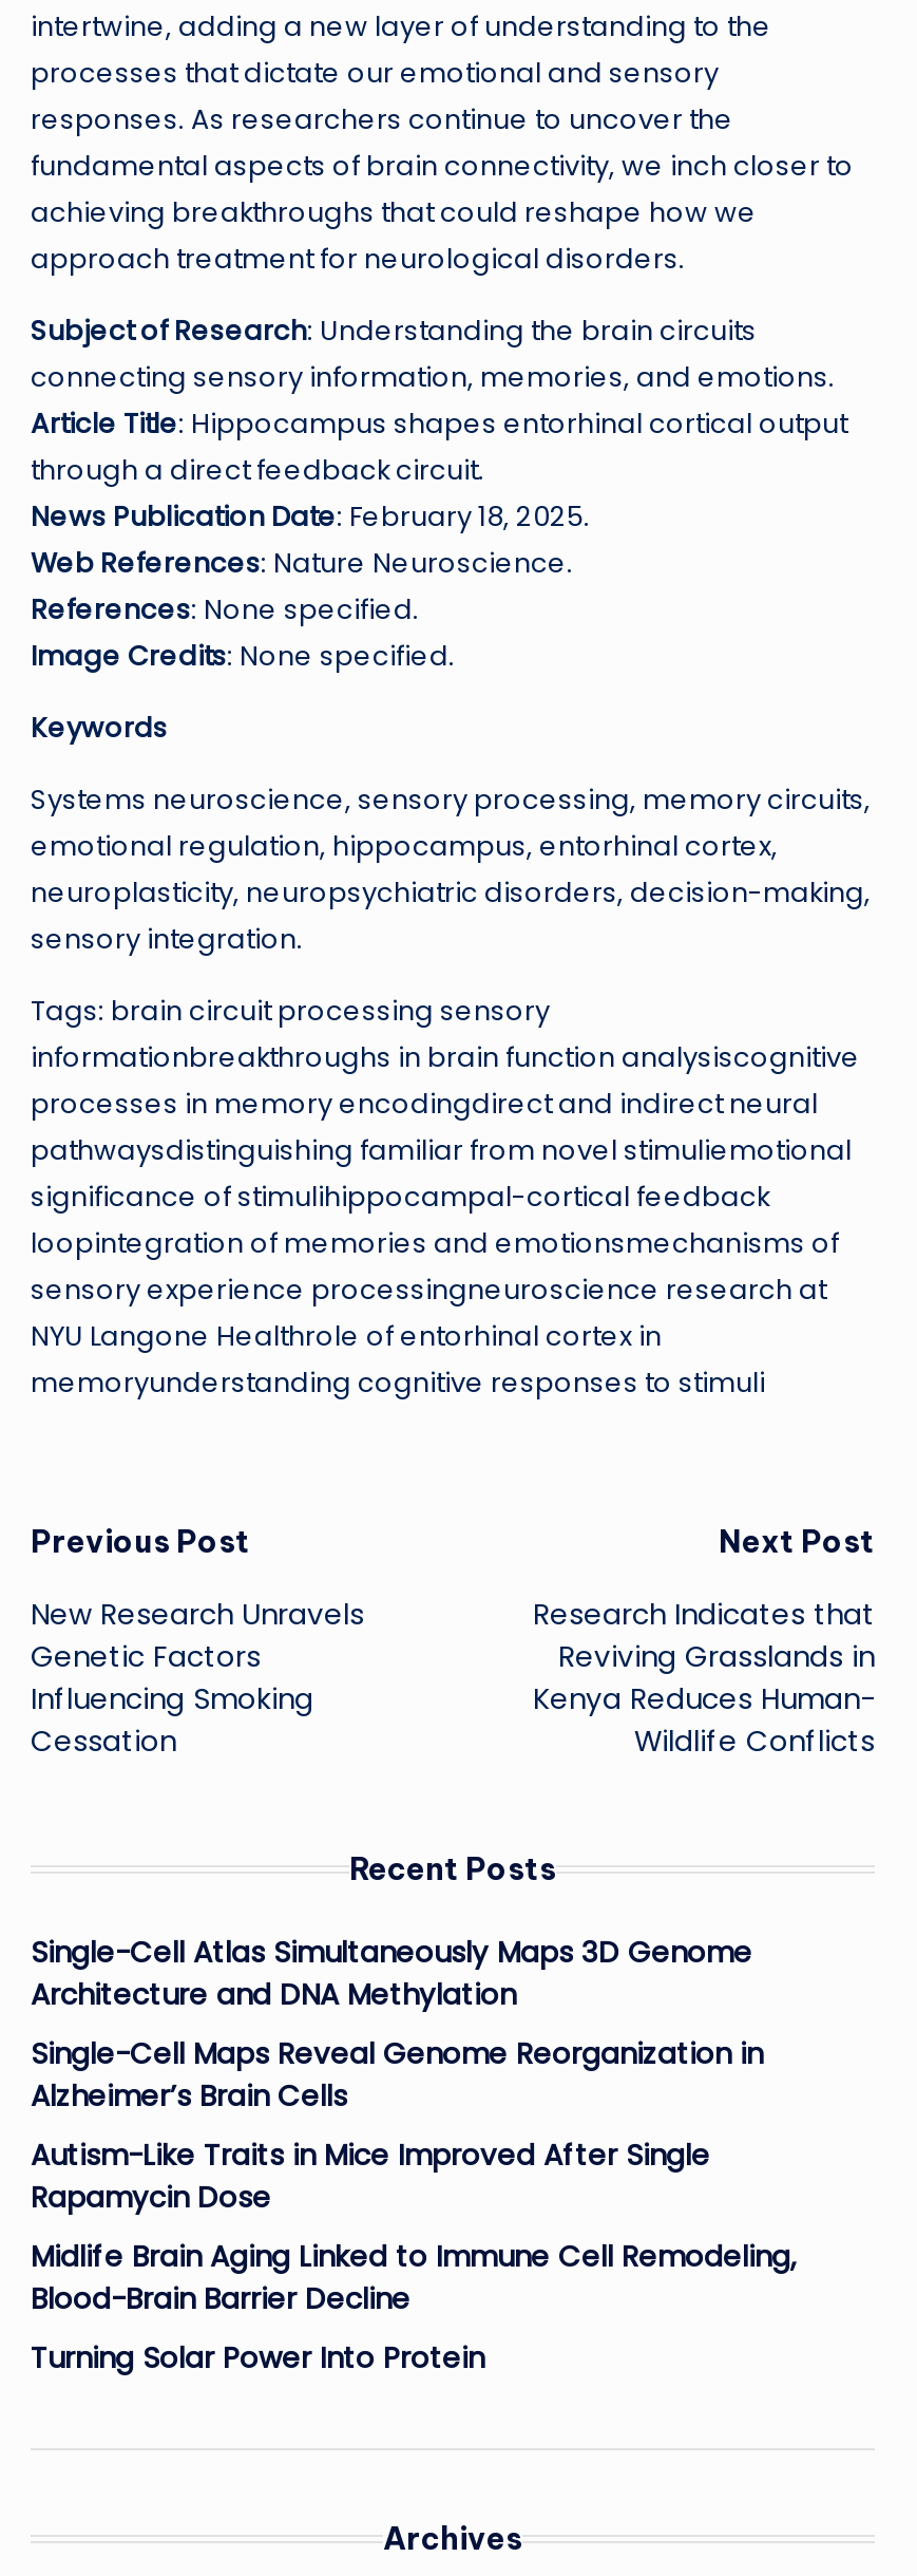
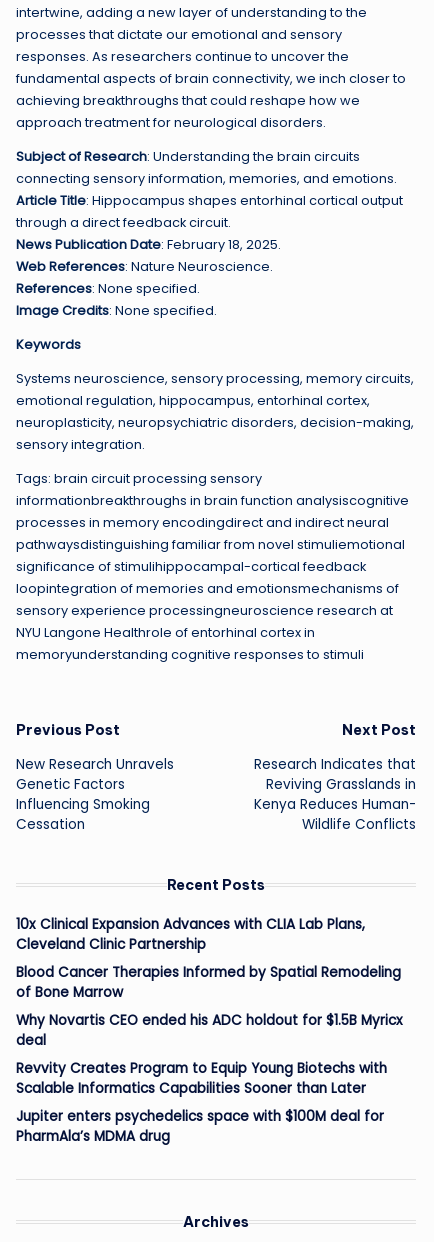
[31,1933,752,2015] Single-Cell Atlas Simultaneously Maps 3D Genome | Architecture and DNA Methylation -> [16,915,365,954] 10x Clinical Expansion Advances with CLIA Lab Plans, | Cleveland Clinic Partnership
[31,2034,763,2117] Single-Cell Maps Reveal Genome Reorganization in | Alzheimer’s Brain Cells -> [16,963,401,1002] Blood Cancer Therapies Informed by Spatial Remodeling | of Bone Marrow
[31,2136,710,2218] Autism-Like Traits in Mice Improved After Single | Rapamycin Dose -> [16,1011,403,1050] Why Novartis CEO ended his ADC holdout for $1.5B Myricx | deal
[31,2237,797,2319] Midlife Brain Aging Linked to Immune Cell Remodeling, | Blood-Brain Barrier Decline -> [16,1059,387,1098] Revvity Creates Program to Equip Young Biotechs with | Scalable Informatics Capabilities Sooner than Later
[31,2338,484,2378] Turning Solar Power Into Protein -> [16,1107,384,1146] Jupiter enters psychedelics space with $100M deal for | PharmAla’s MDMA drug

